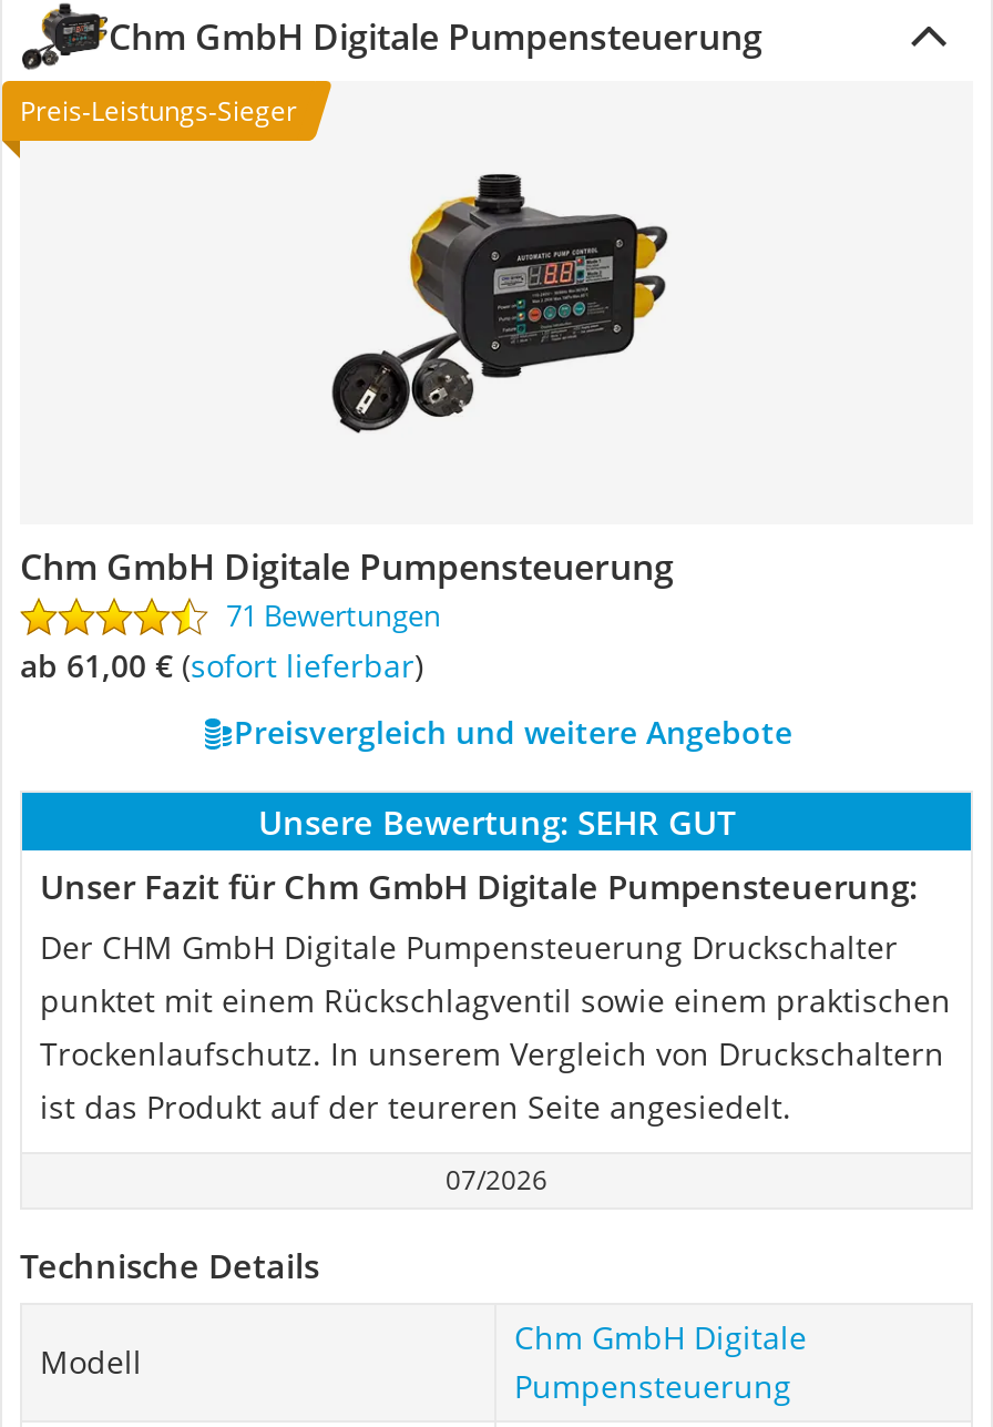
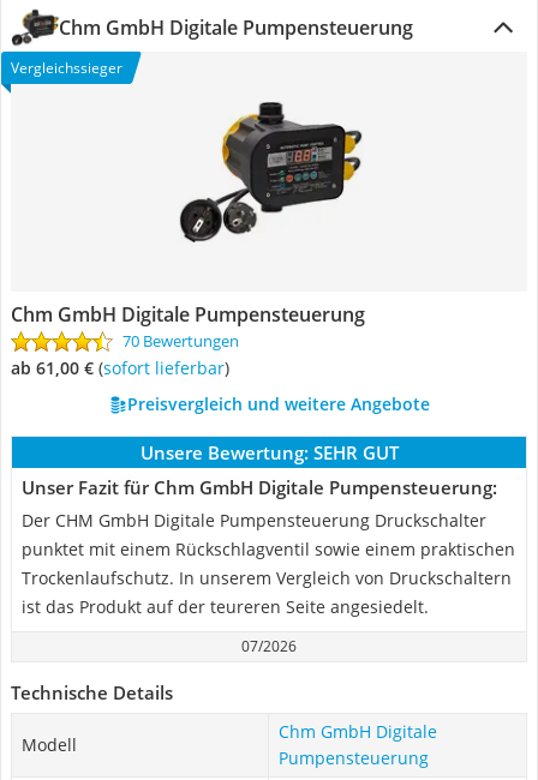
[20,92,297,130] Preis-Leistungs-Sieger -> [11,58,122,78] Vergleichssieger
[226,595,441,635] 71 Bewertungen -> [122,330,239,352] 70 Bewertungen

